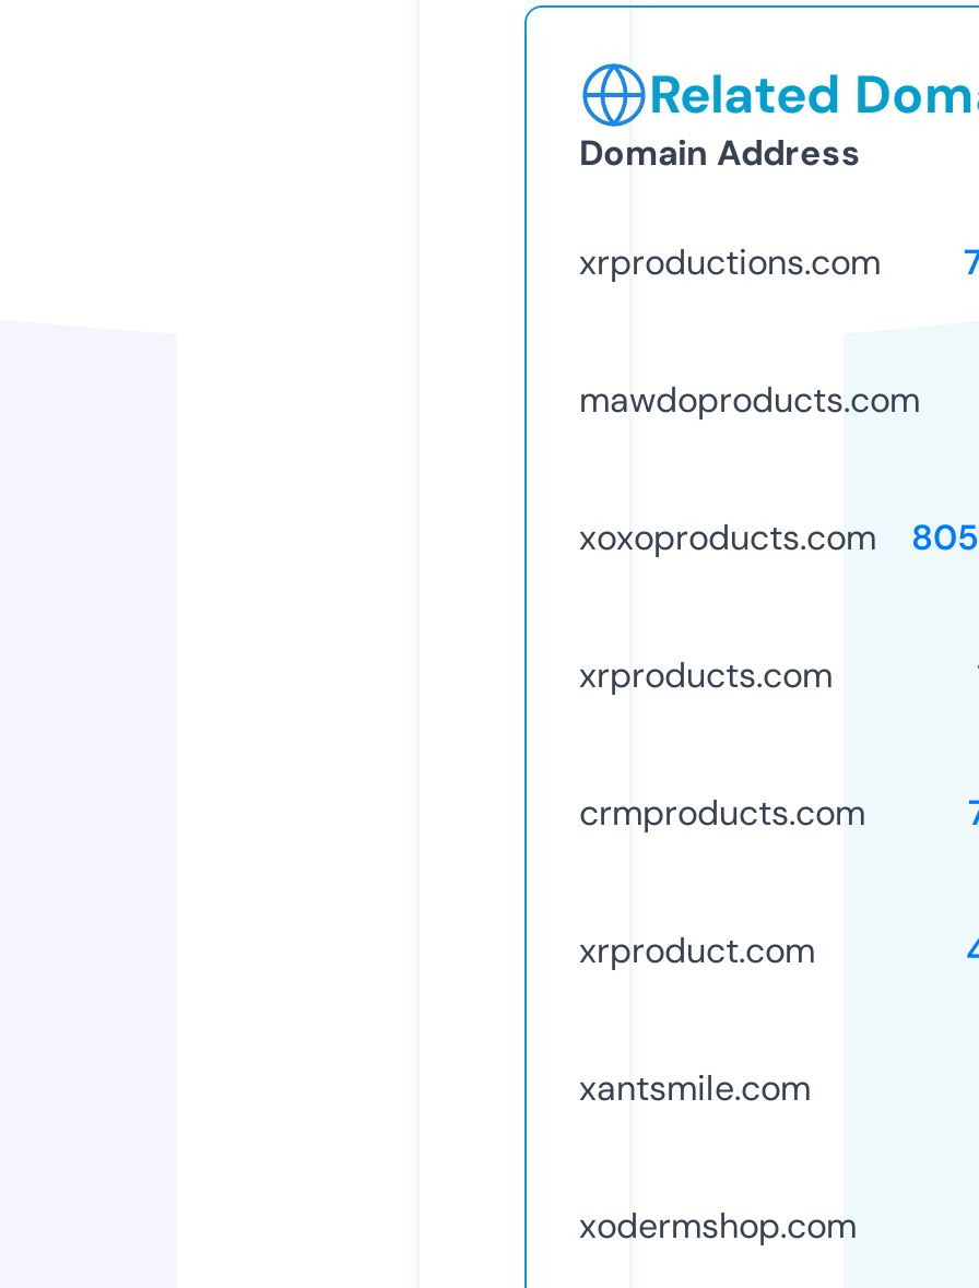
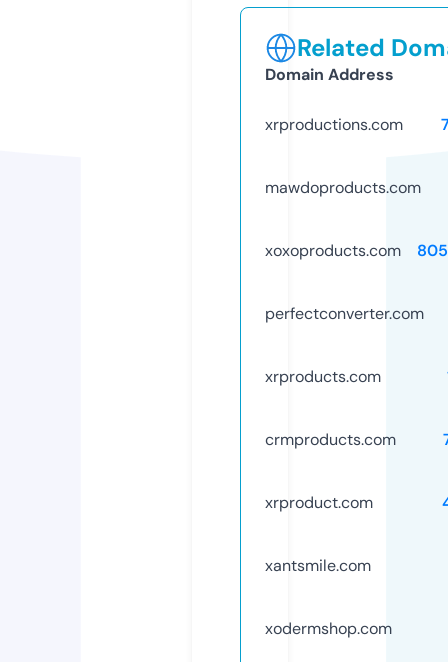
none -> [265,303,424,324] perfectconverter.com

